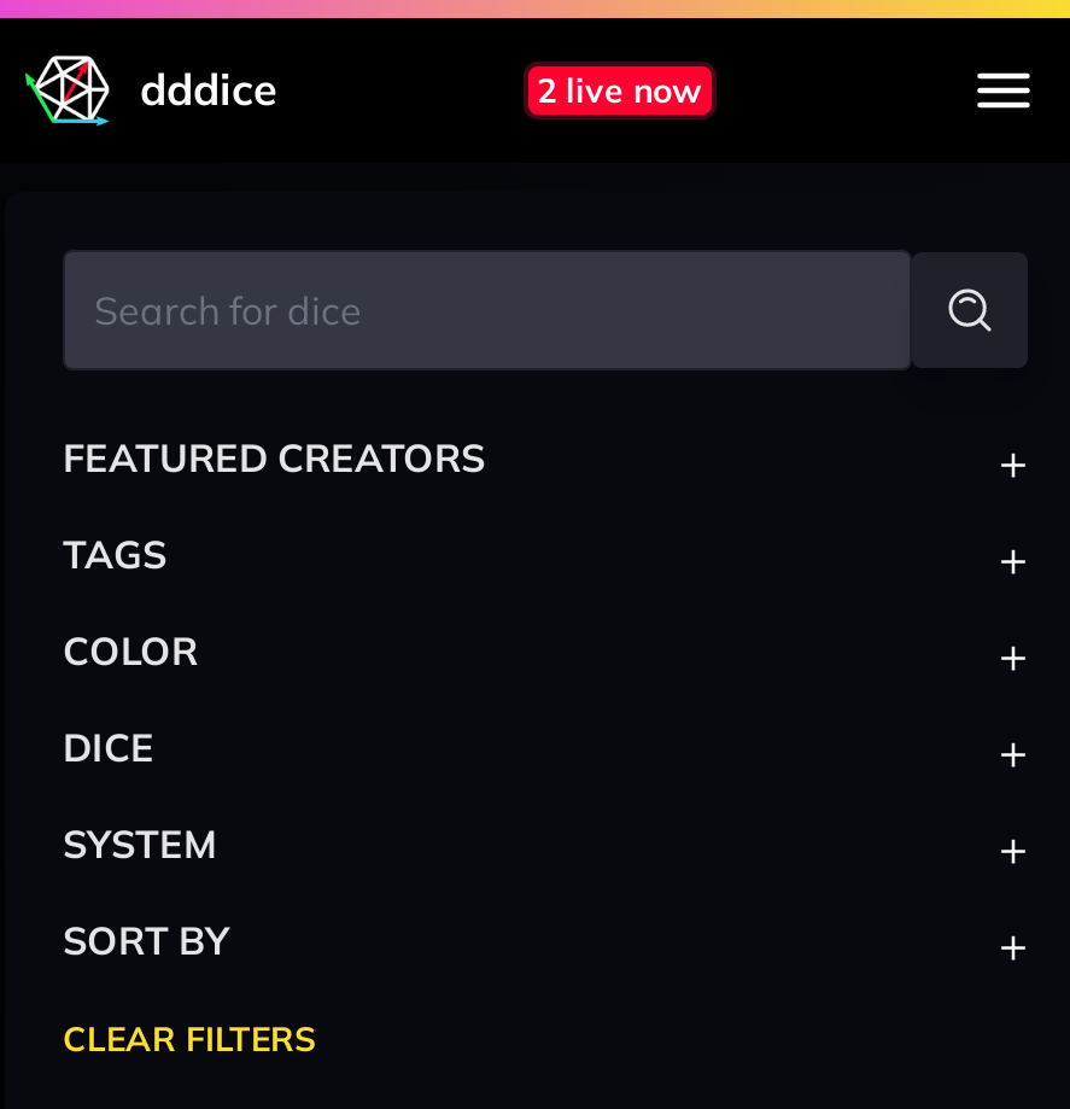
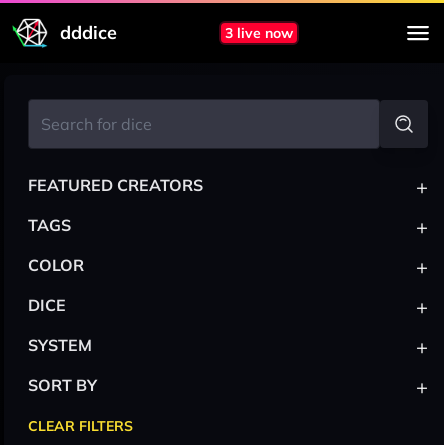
[537,69,701,112] 2 live now -> [224,24,292,42] 3 live now

